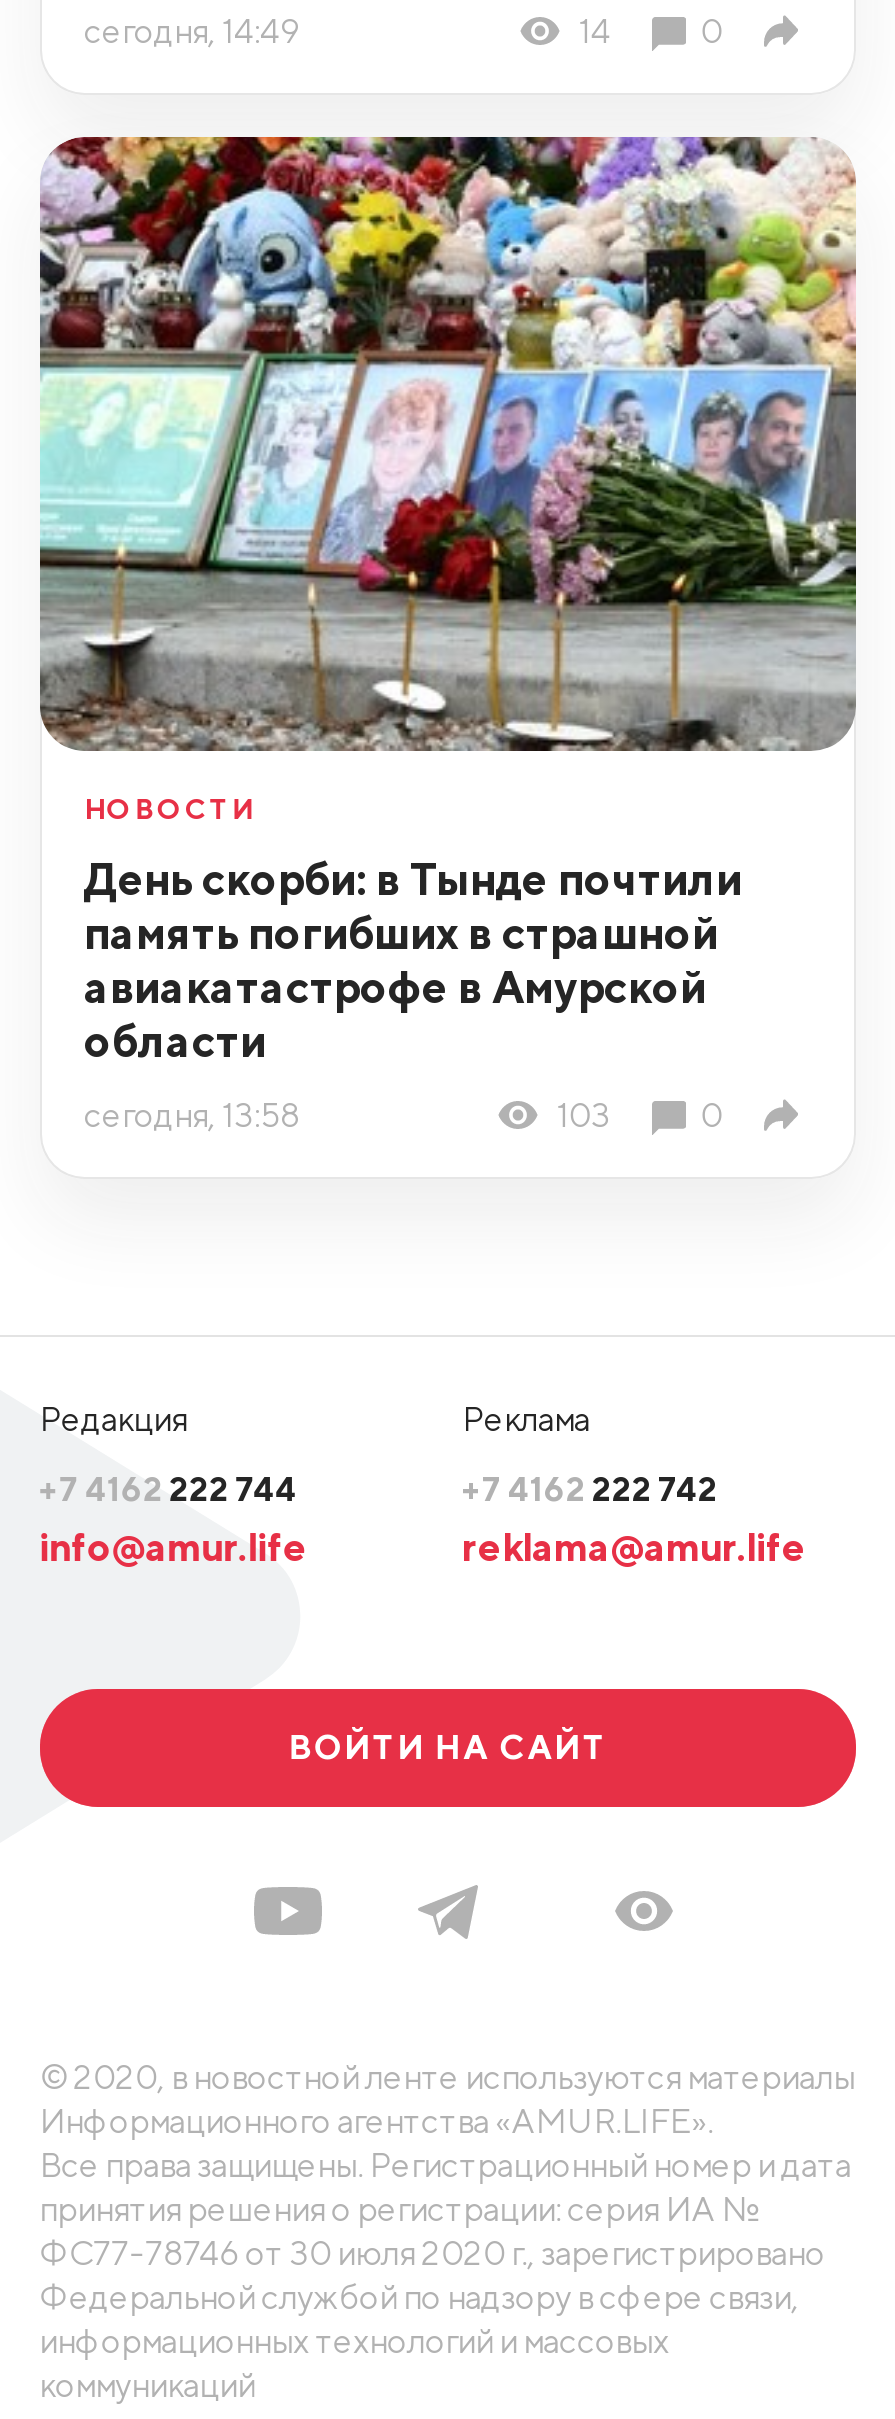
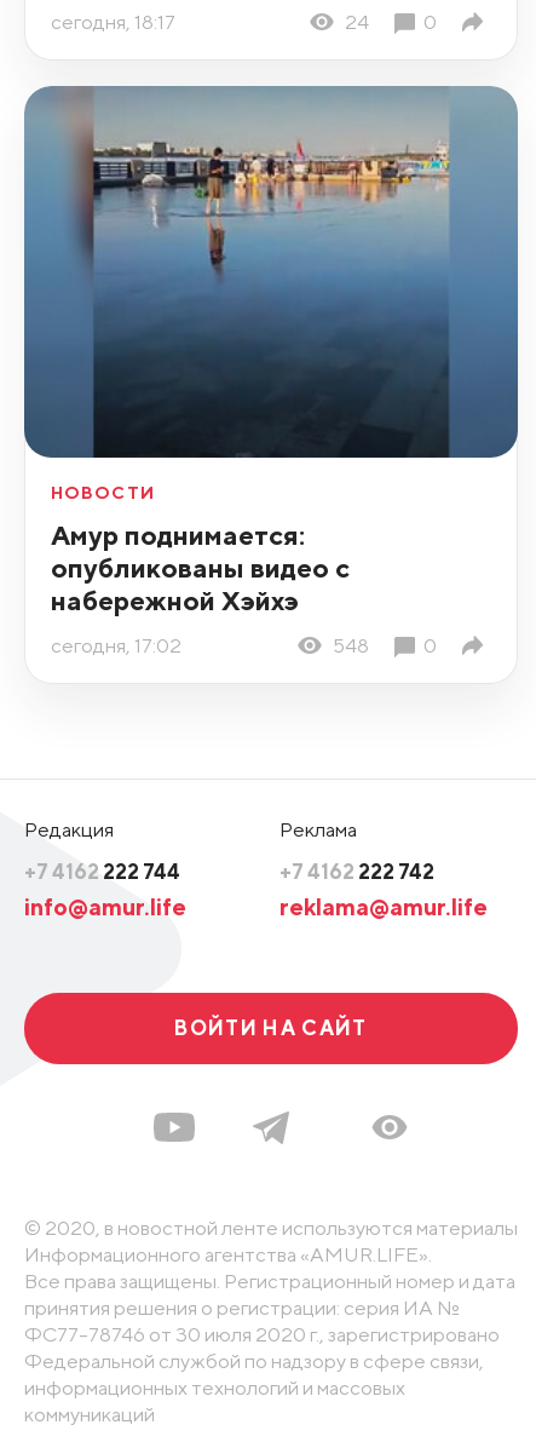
[84,11,611,51] сегодня, 14:49 | 14 -> [51,10,370,34] сегодня, 18:17 | 24
[38,135,858,753] [image] -> [23,85,519,459] [image]
[84,851,742,1067] День скорби: в Тынде почтили | память погибших в страшной | авиакатастрофе в Амурской | области -> [51,518,350,616] Амур поднимается: | опубликованы видео с | набережной Хэйхэ
[84,1095,611,1135] сегодня, 13:58 | 103 -> [51,633,370,657] сегодня, 17:02 | 548

